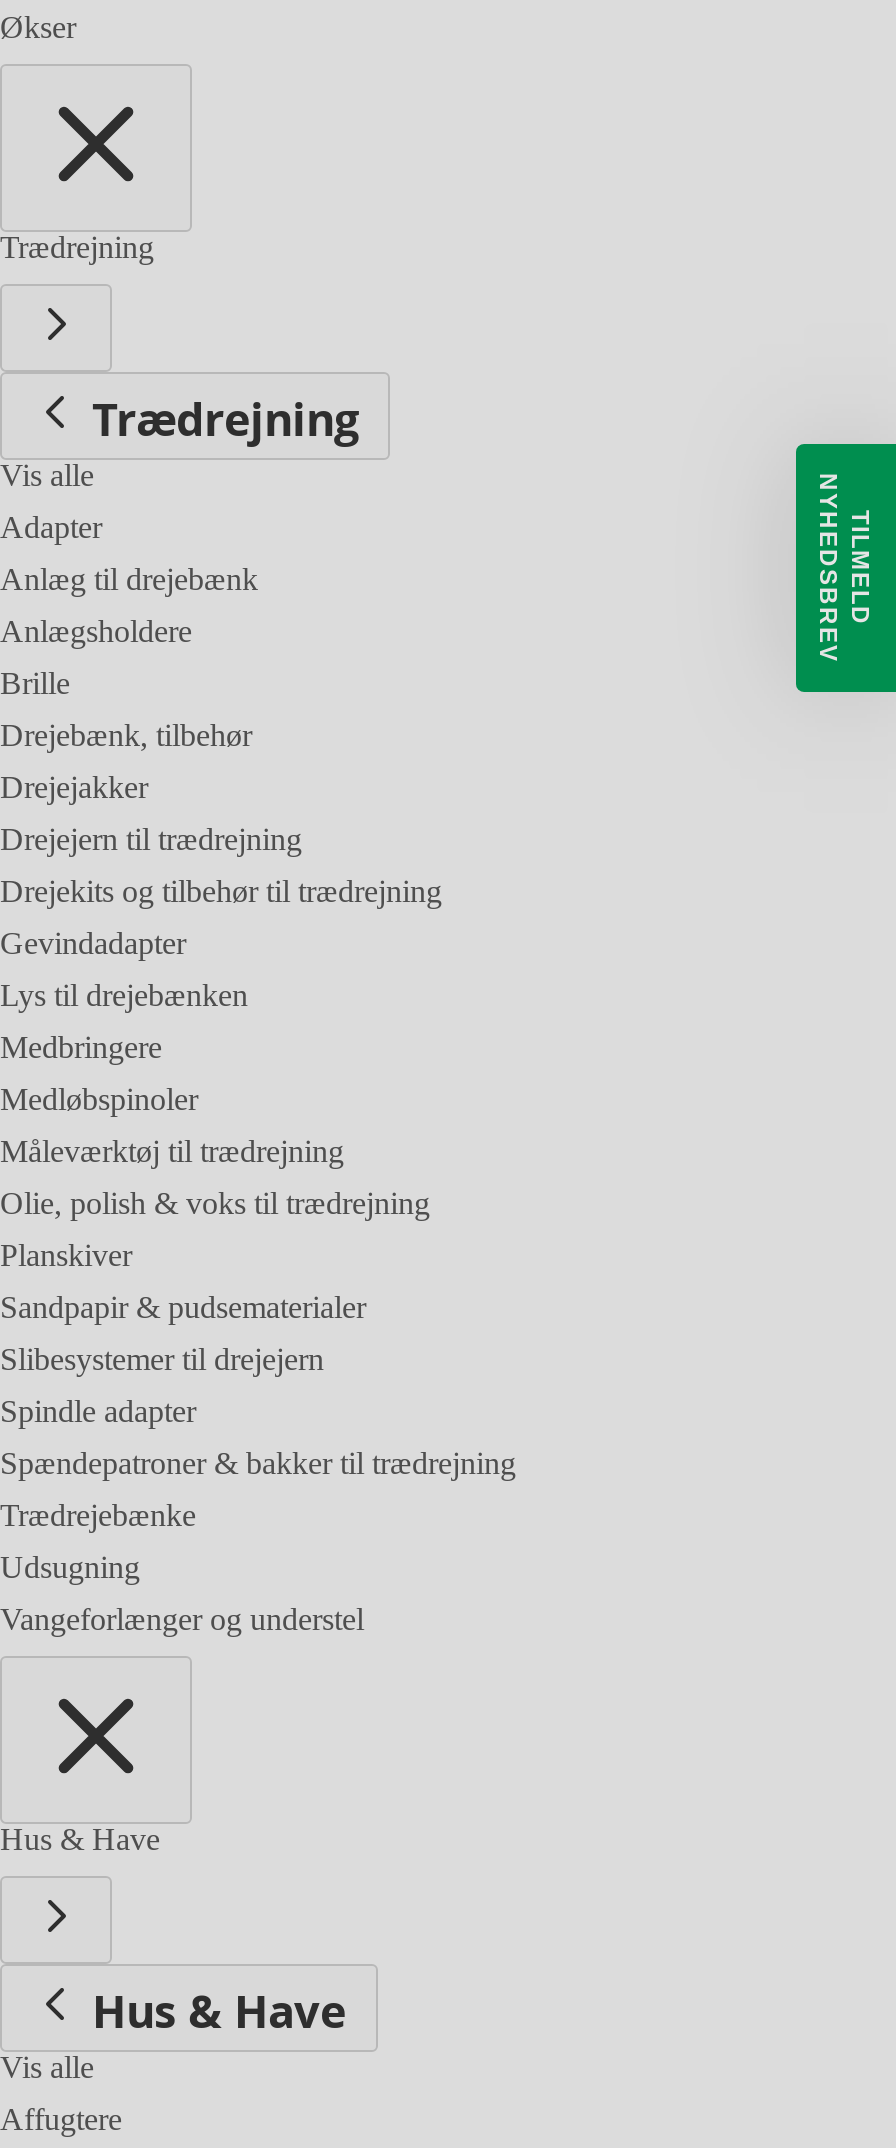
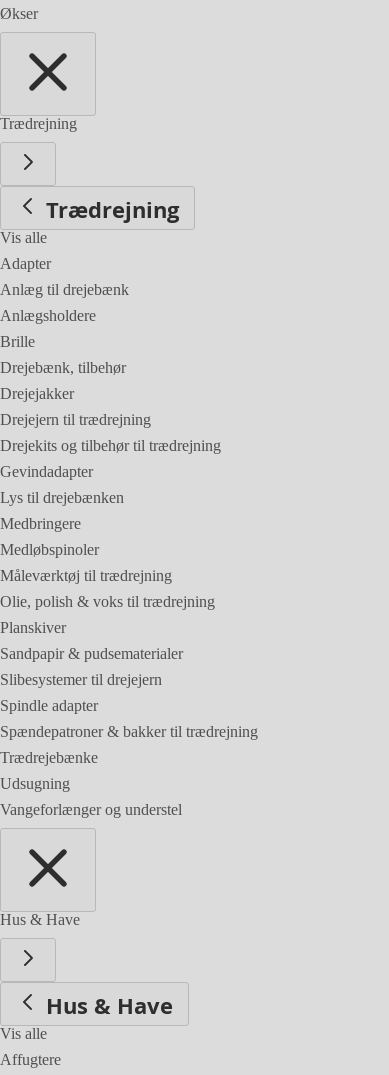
[792,440,890,696] [image] -> none

